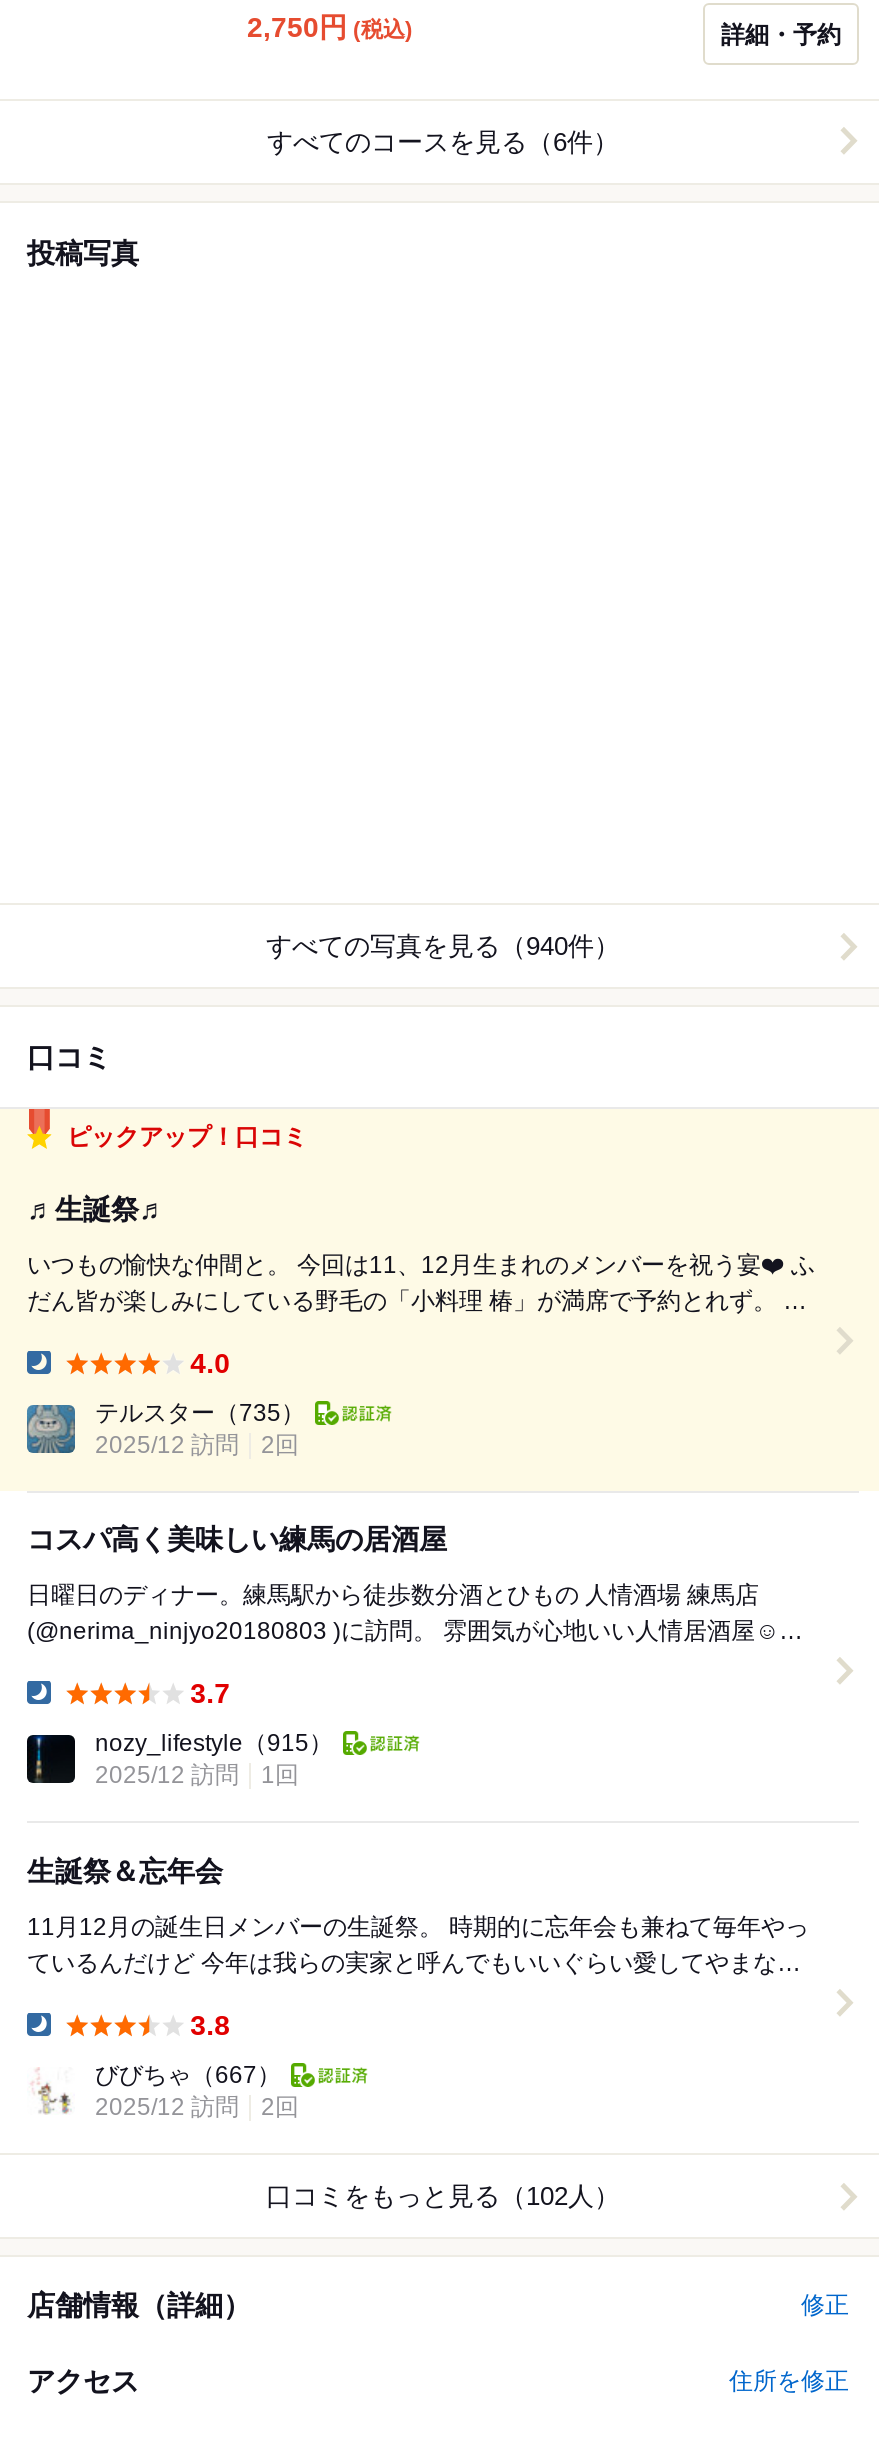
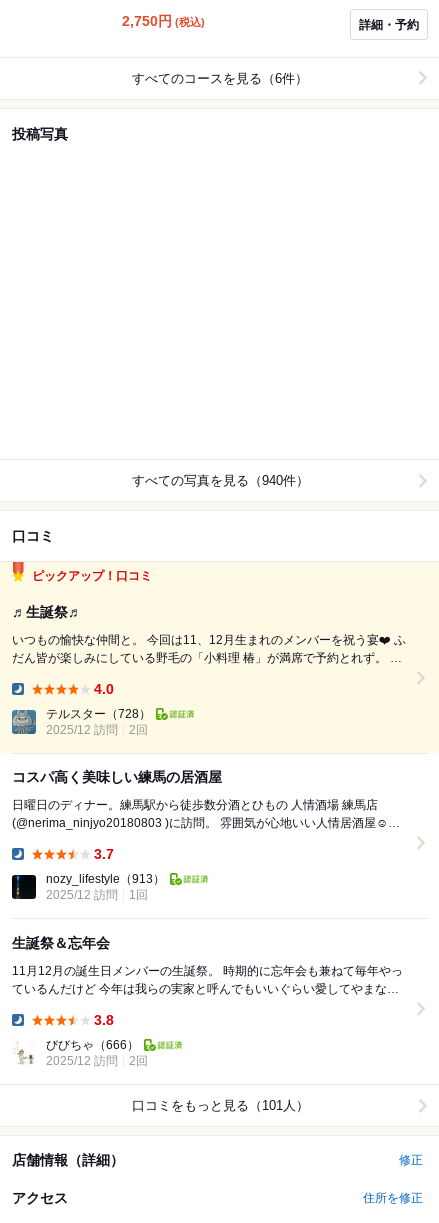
[95,1399,305,1427] テルスター（735） -> [46,707,151,721] テルスター（728）
[95,1729,333,1757] nozy_lifestyle（915） -> [46,872,165,886] nozy_lifestyle（913）
[95,2061,281,2089] びびちゃ（667） -> [46,1038,139,1052] びびちゃ（666）
[266,2181,620,2211] 口コミをもっと見る（102人） -> [131,1098,308,1113] 口コミをもっと見る（101人）

